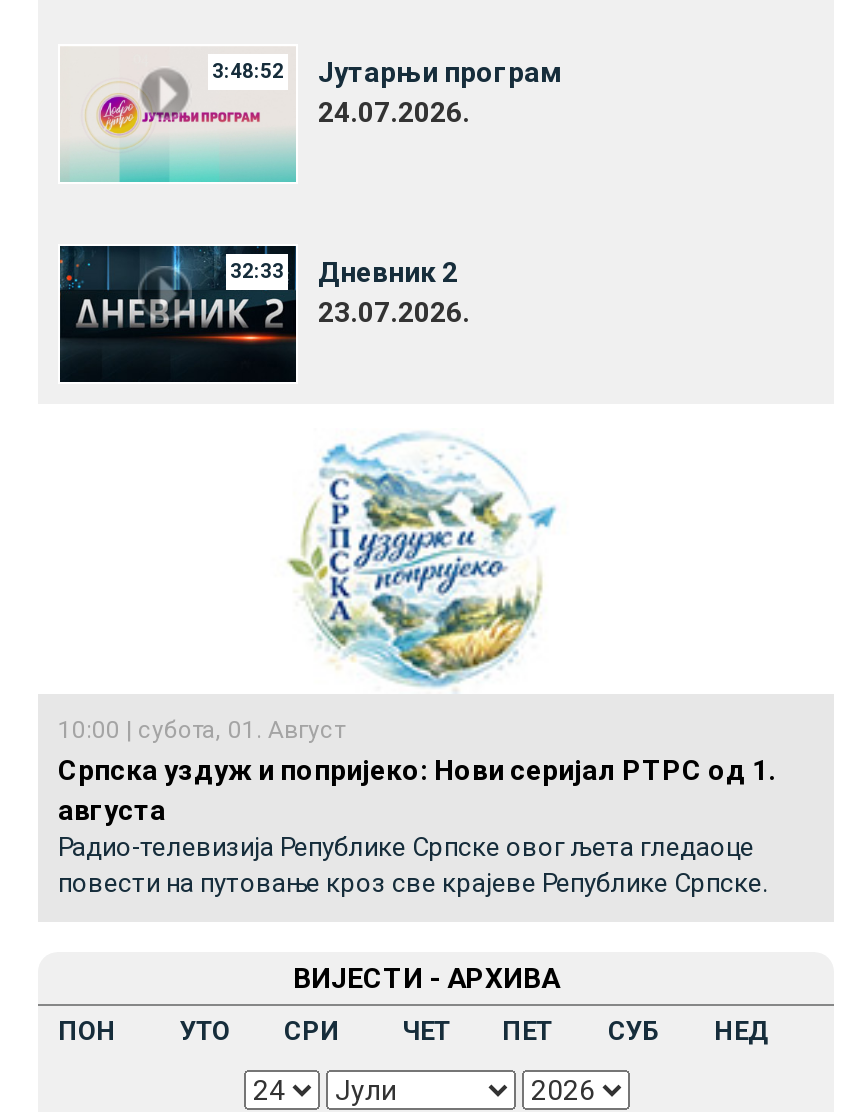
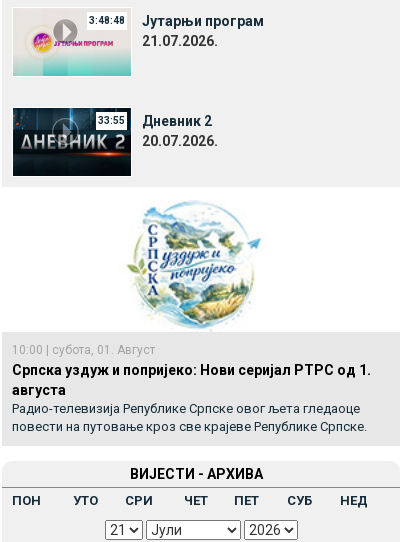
[212,56,562,88] 3:48:52 Јутарњи програм -> [89,13,264,29] 3:48:48 Јутарњи програм
[318,96,470,128] 24.07.2026. -> [142,33,218,49] 21.07.2026.
[230,256,458,288] 32:33 Дневник 2 -> [98,113,212,129] 33:55 Дневник 2
[318,296,470,328] 23.07.2026. -> [142,133,218,149] 20.07.2026.

